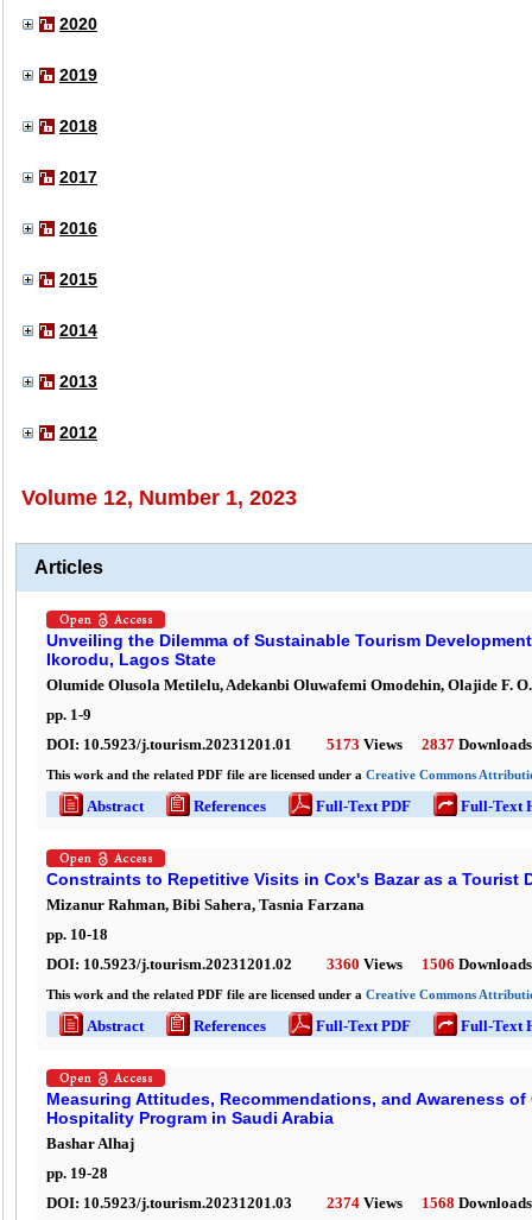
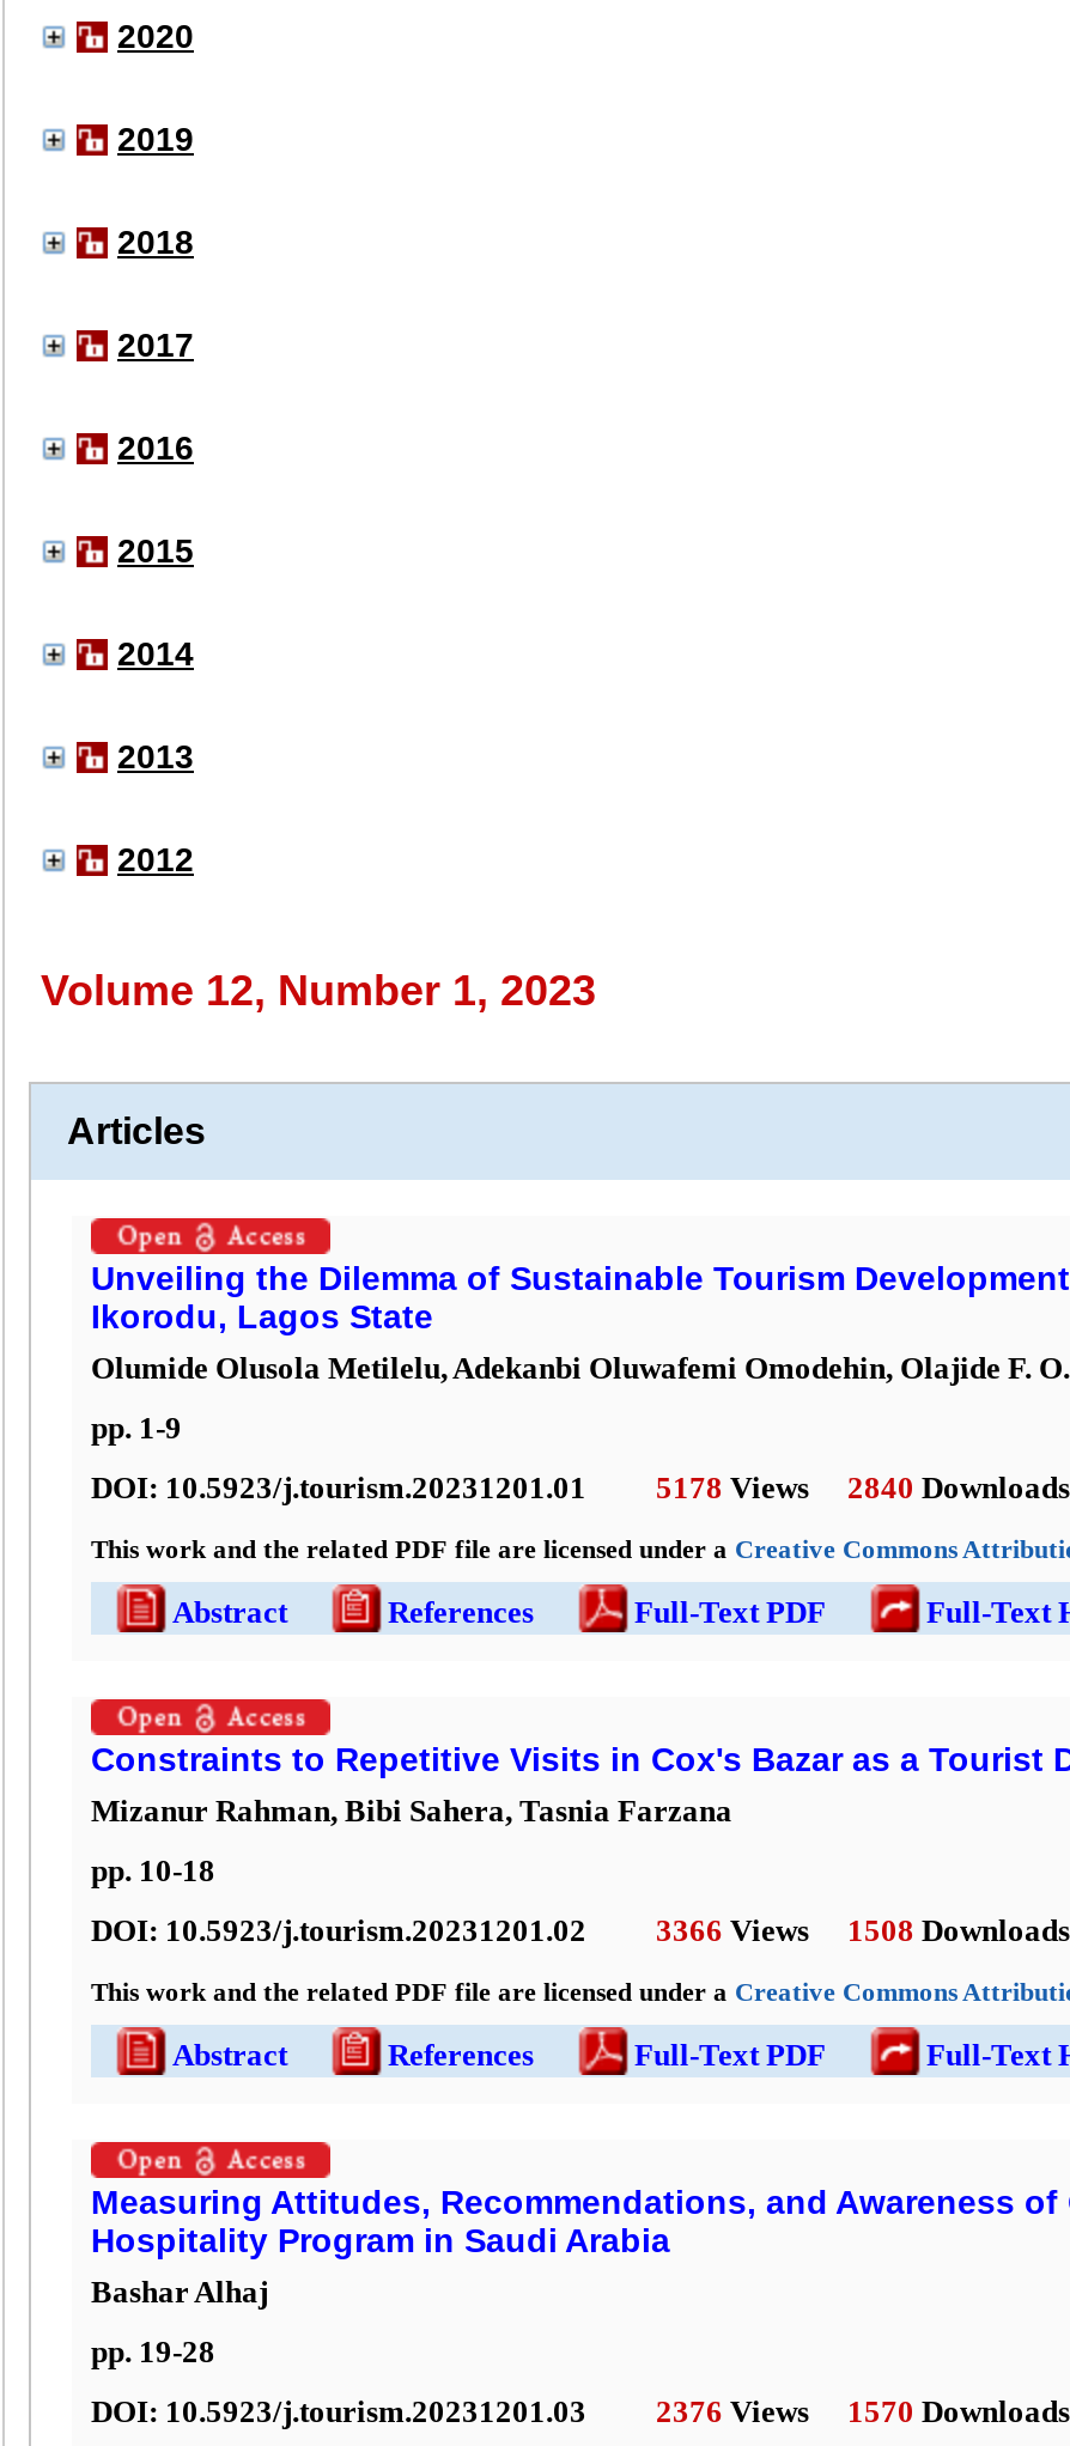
[327,735,532,753] 5173 Views 2837 Downloads -> [656,1469,1070,1505] 5178 Views 2840 Downloads
[327,955,532,973] 3360 Views 1506 Downloads -> [656,1912,1070,1948] 3366 Views 1508 Downloads
[327,1194,532,1212] 2374 Views 1568 Downloads -> [656,2393,1070,2429] 2376 Views 1570 Downloads

